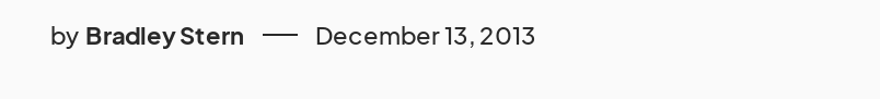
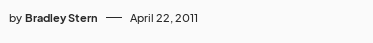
[315,21,536,49] December 13, 2013 -> [130,11,198,24] April 22, 2011

